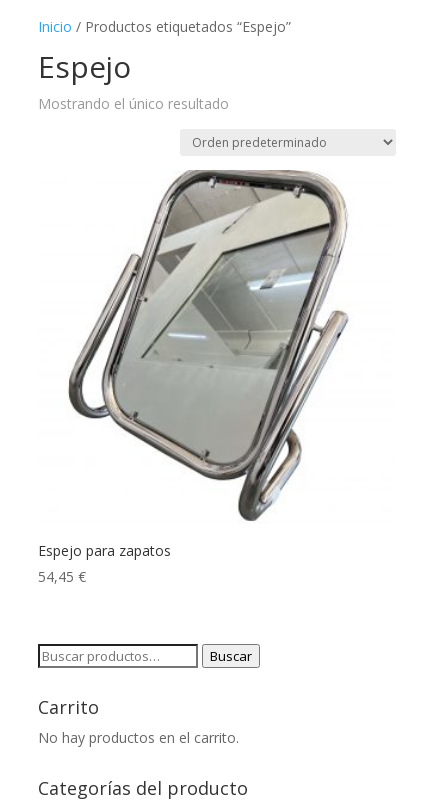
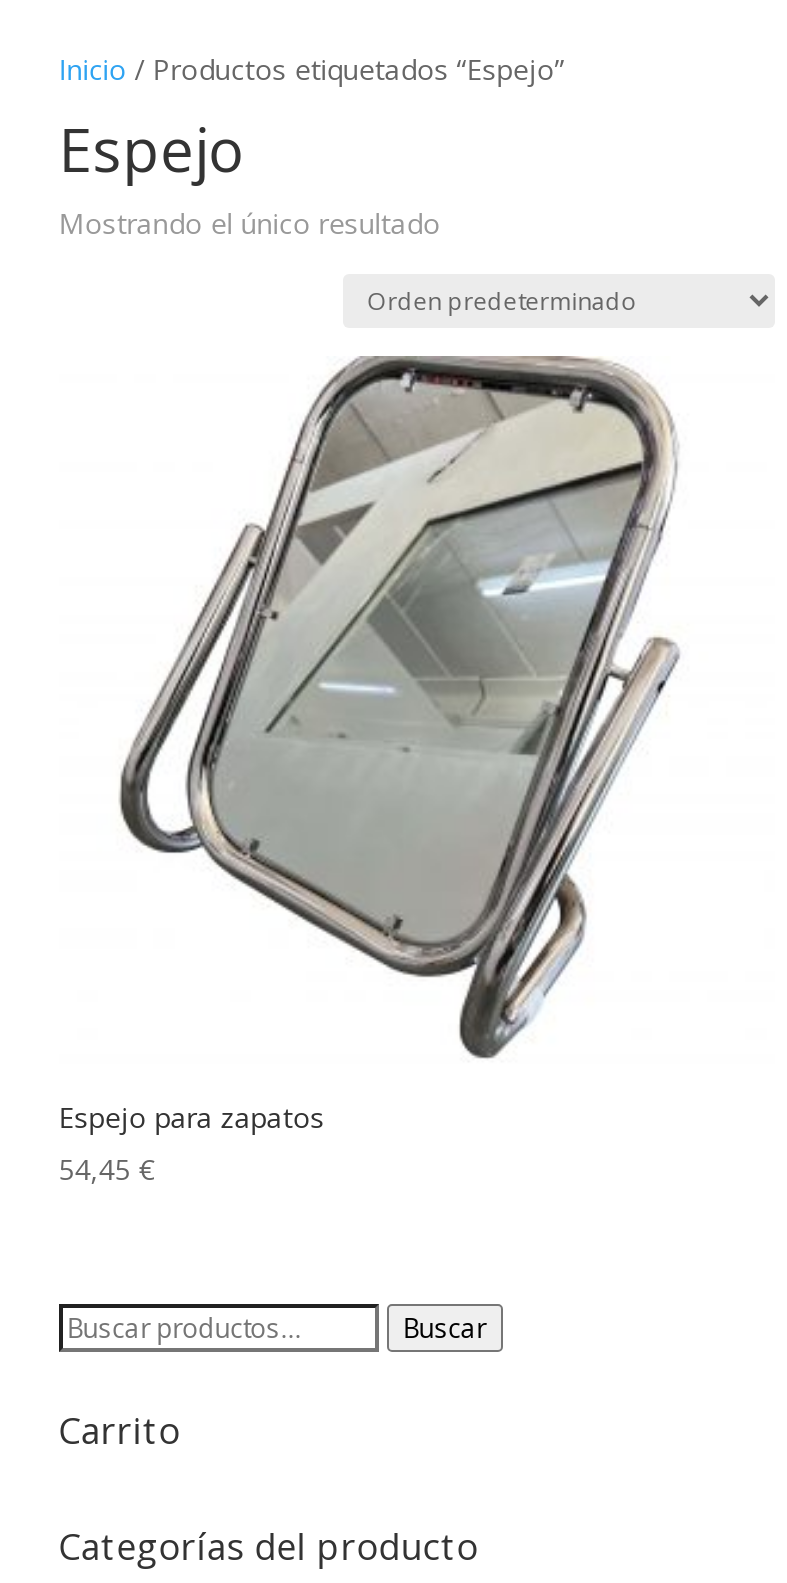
[38,728,239,747] No hay productos en el carrito. -> none

